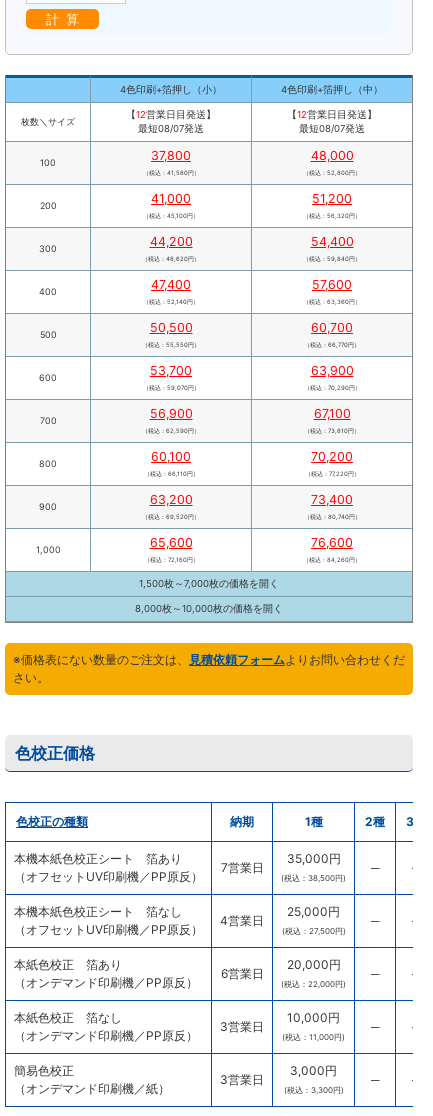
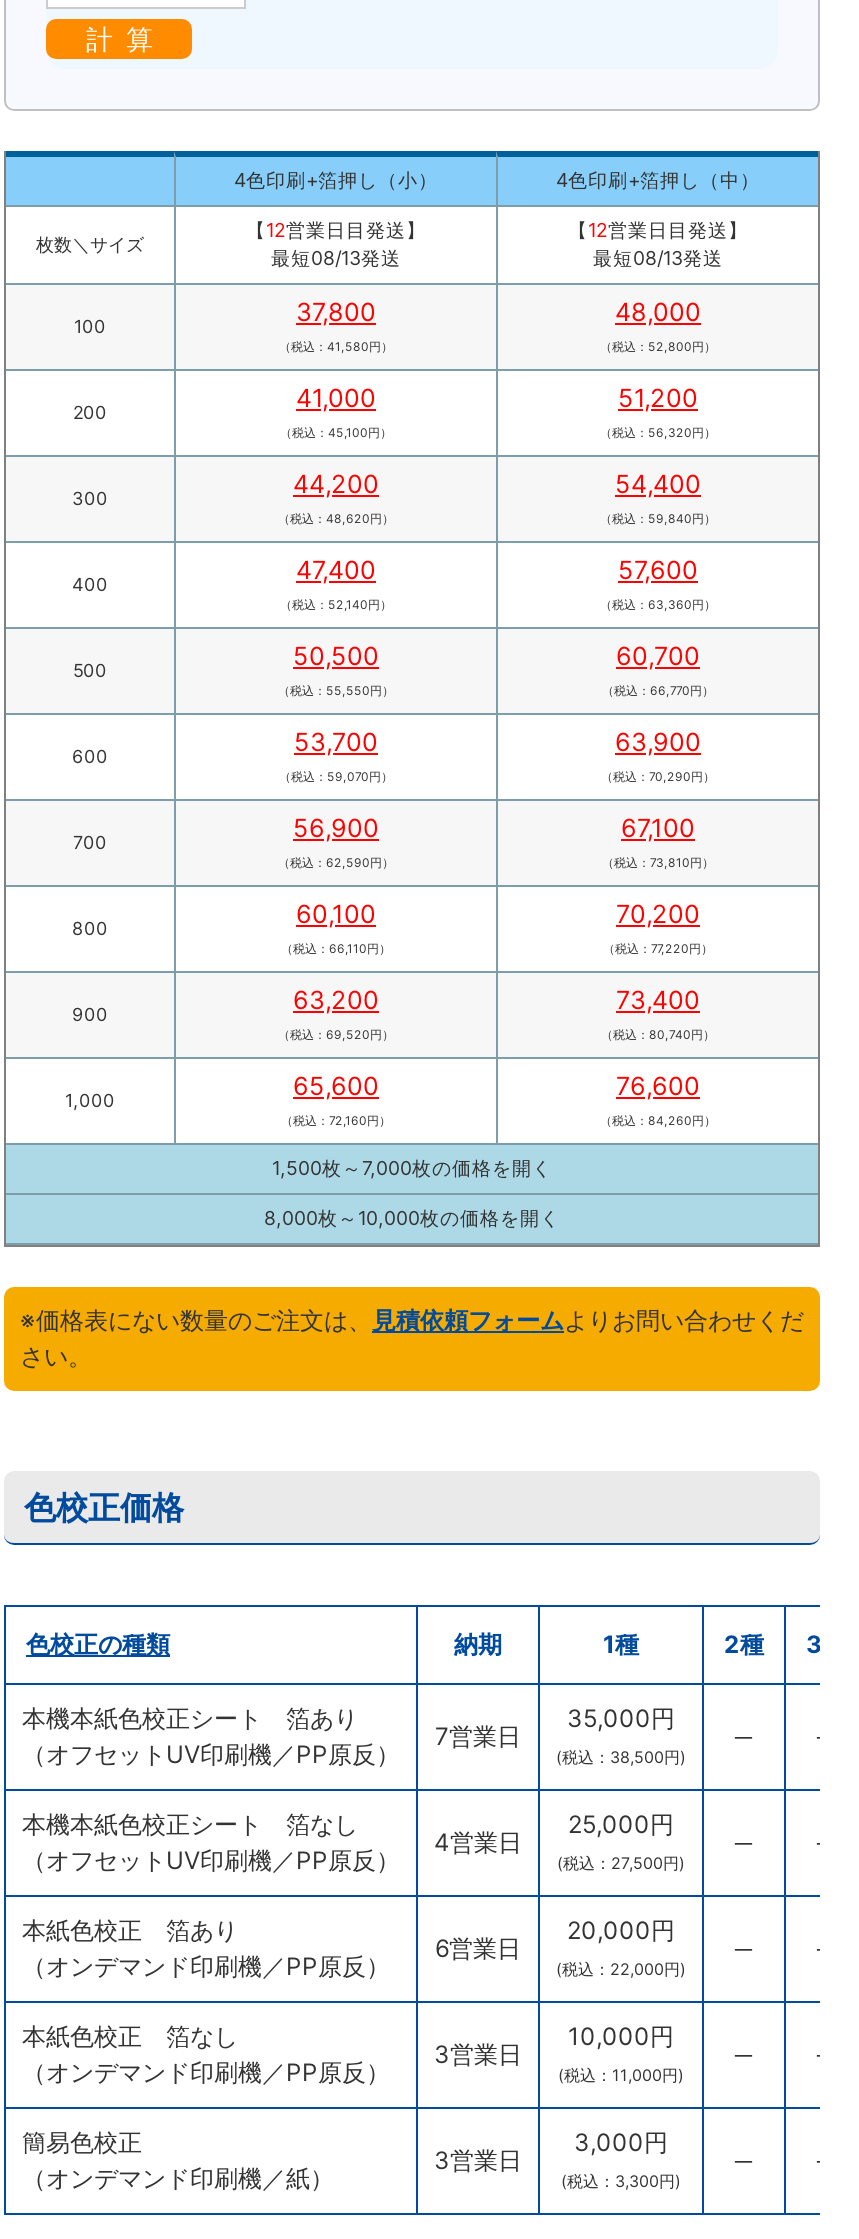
[138,123,204,134] 最短08/07発送 -> [271,247,401,269] 最短08/13発送
[299,123,365,134] 最短08/07発送 -> [593,247,723,269] 最短08/13発送

